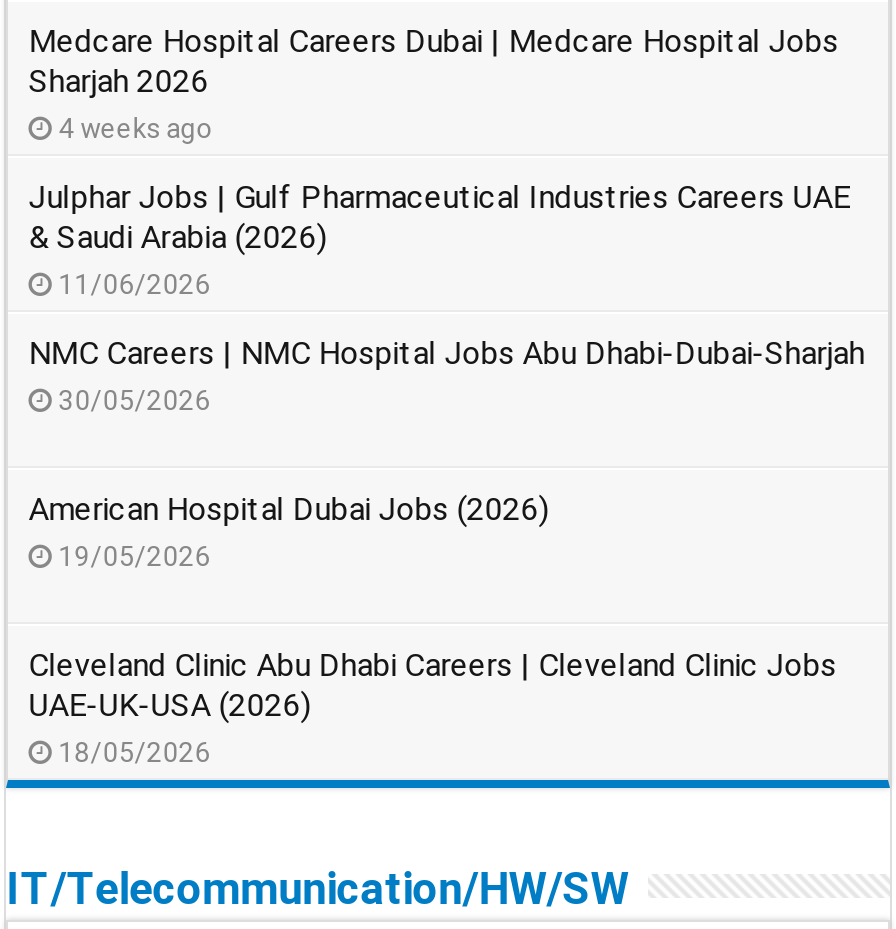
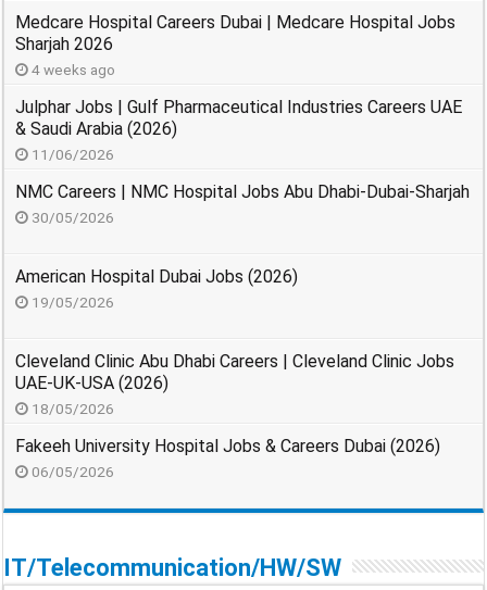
none -> [15,435,440,480] Fakeeh University Hospital Jobs & Careers Dubai (2026) | 06/05/2026

